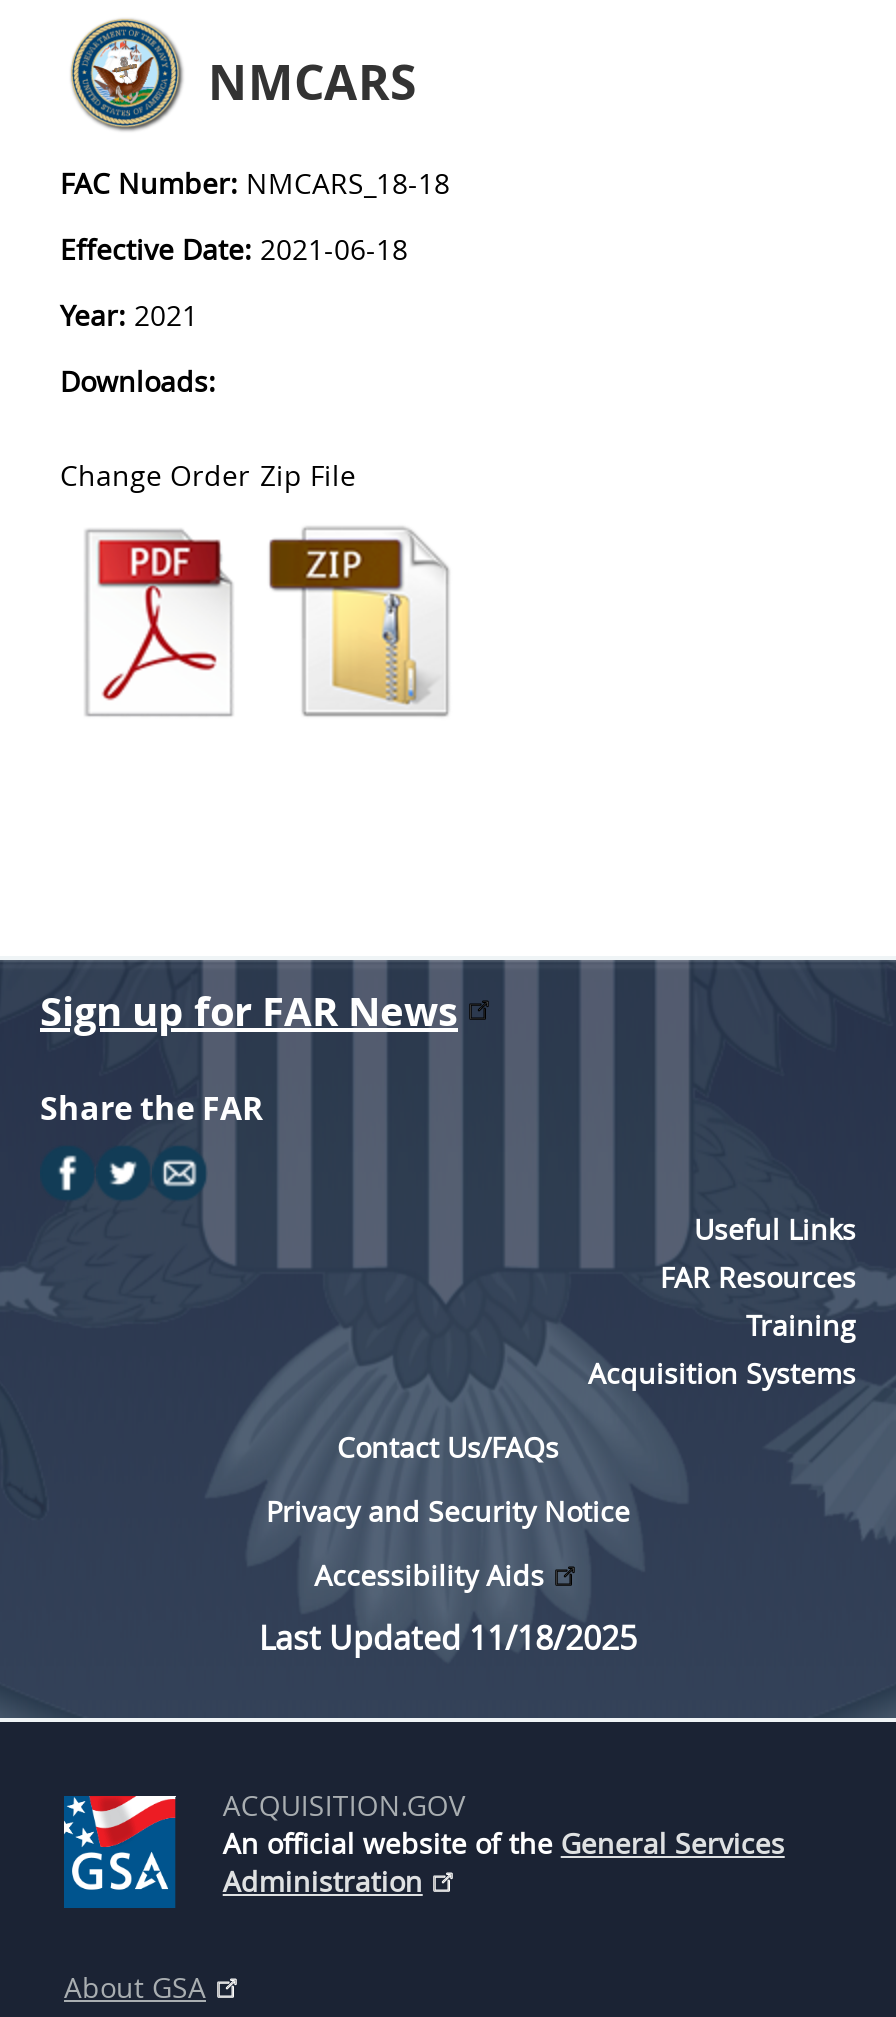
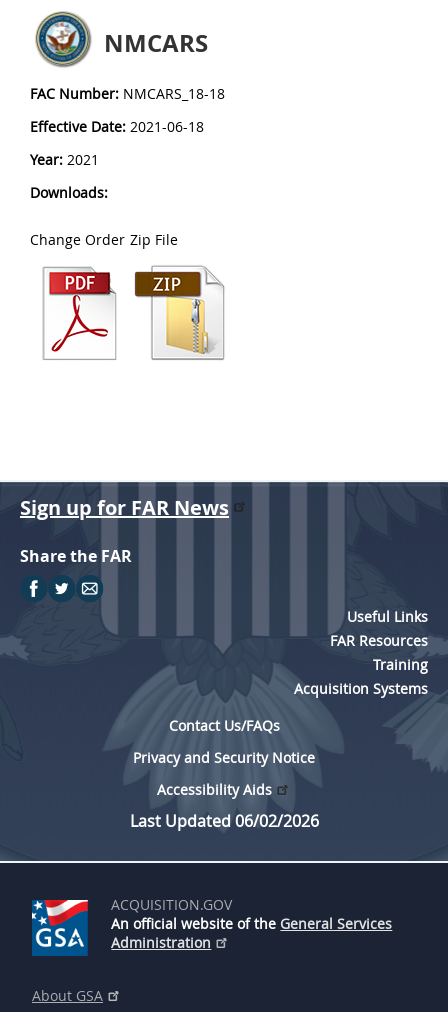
[259,1616,637,1660] Last Updated 11/18/2025 -> [129,810,318,832] Last Updated 06/02/2026

